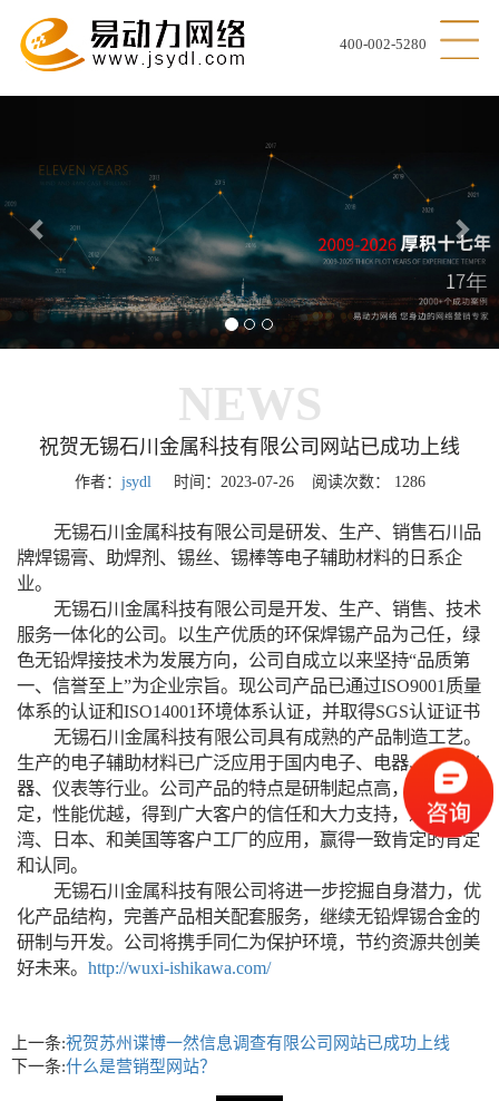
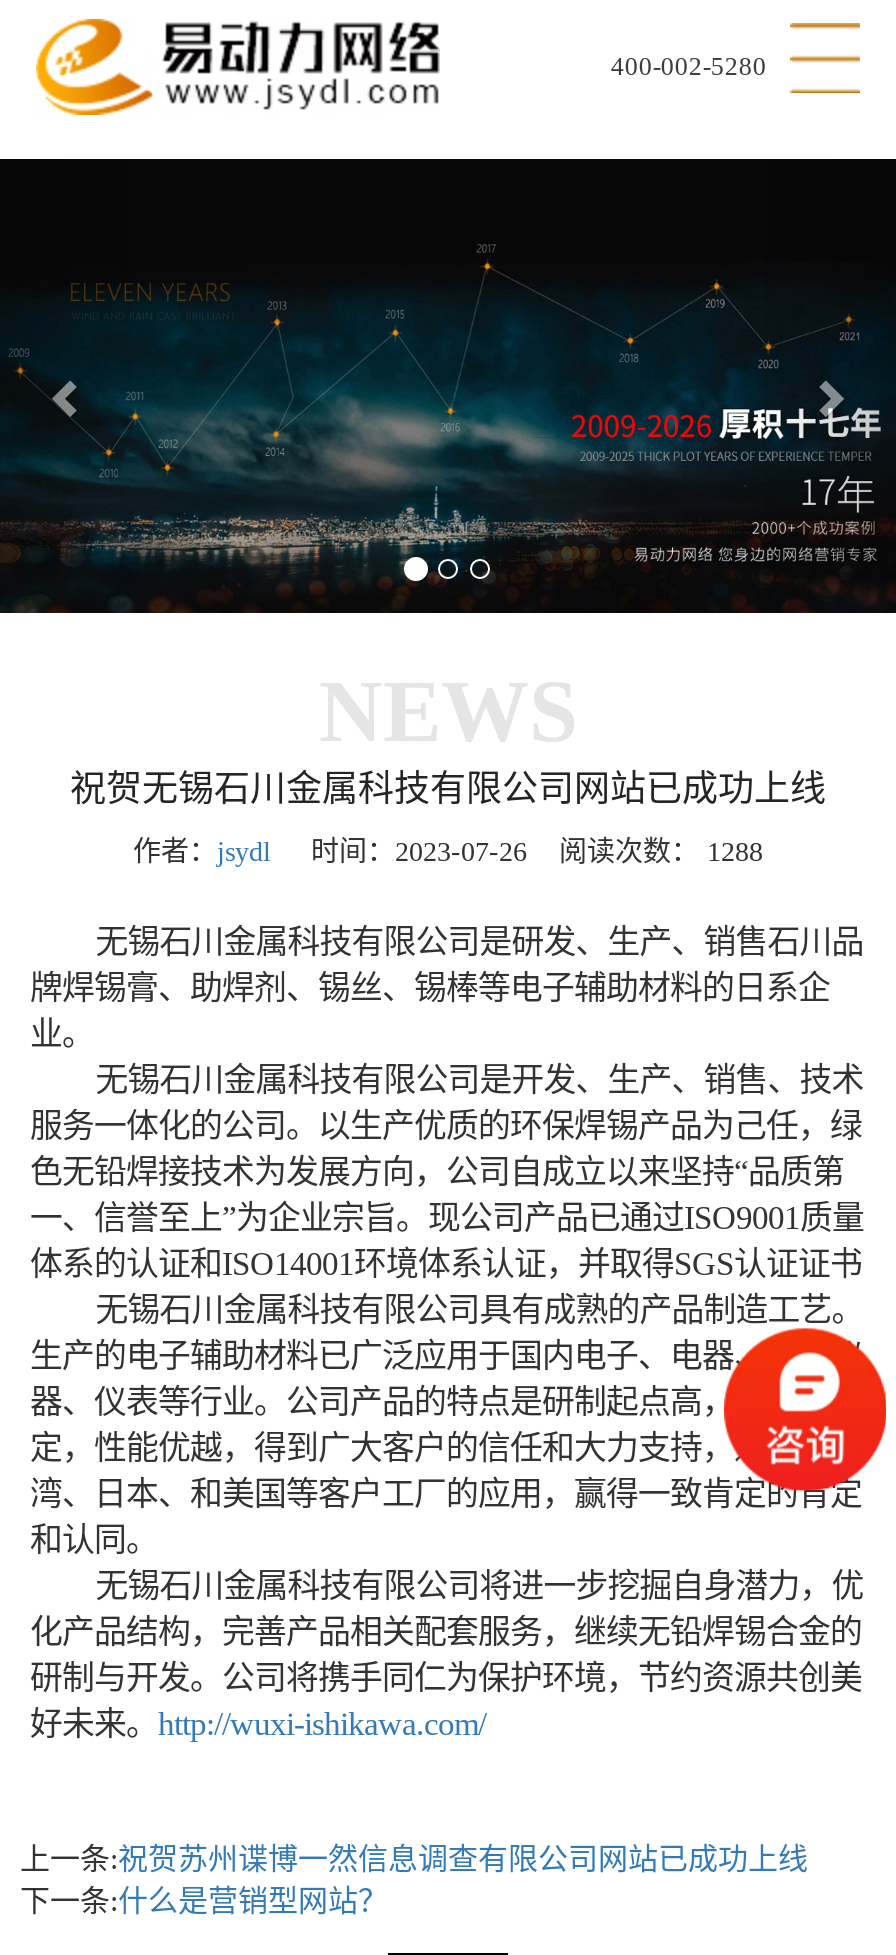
[74,474,425,490] 作者：jsydl时间：2023-07-26 阅读次数：1286 -> [133,837,763,867] 作者：jsydl时间：2023-07-26 阅读次数：1288

